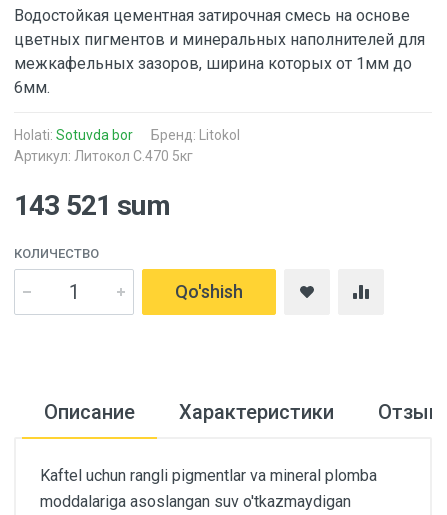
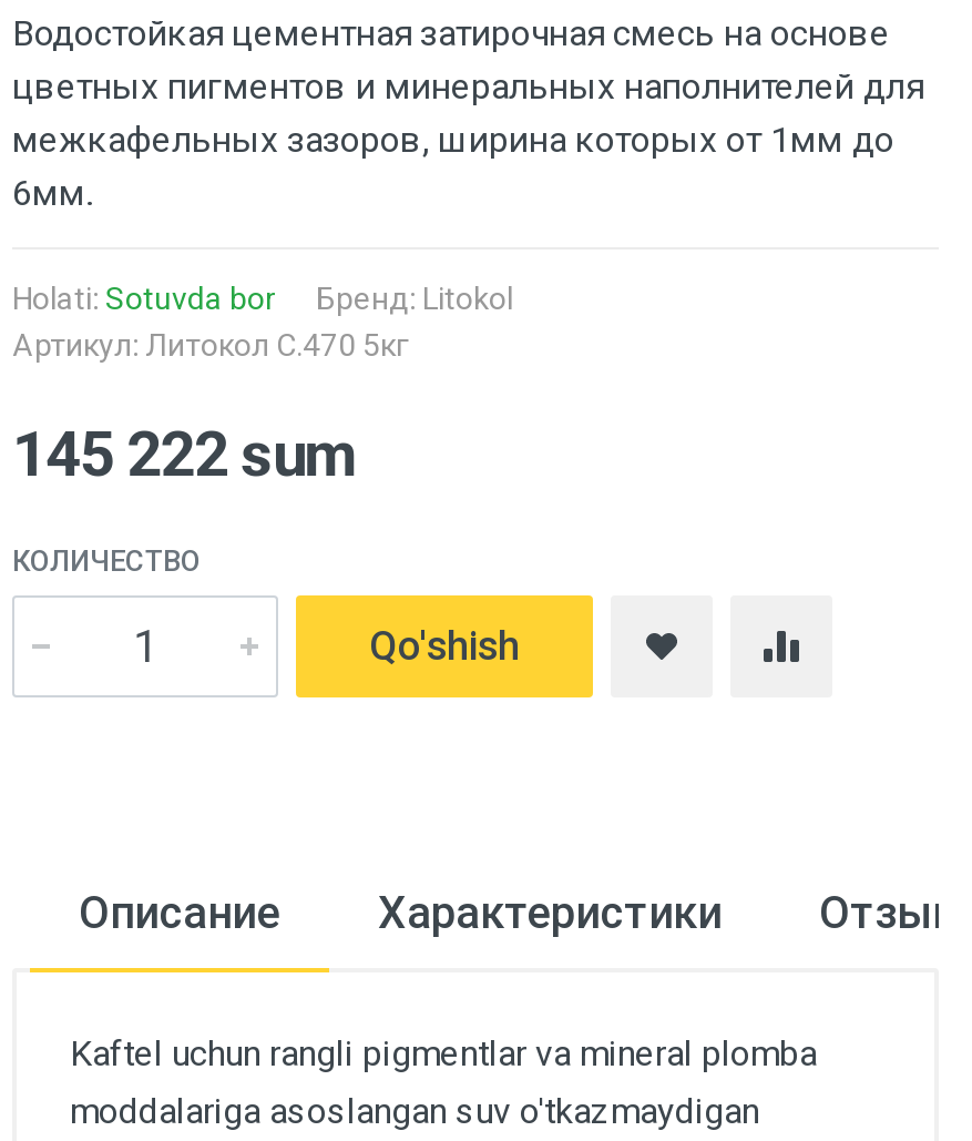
[14,189,170,222] 143 521 sum -> [12,418,358,491] 145 222 sum

